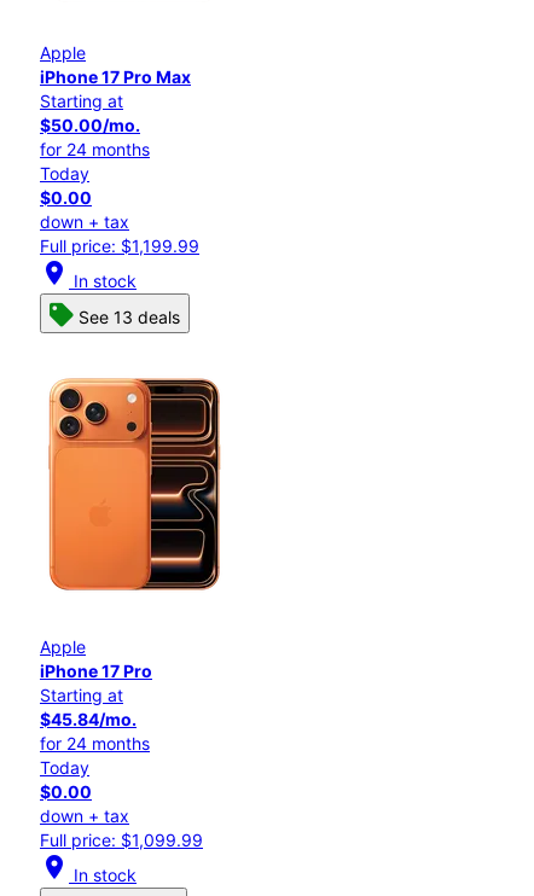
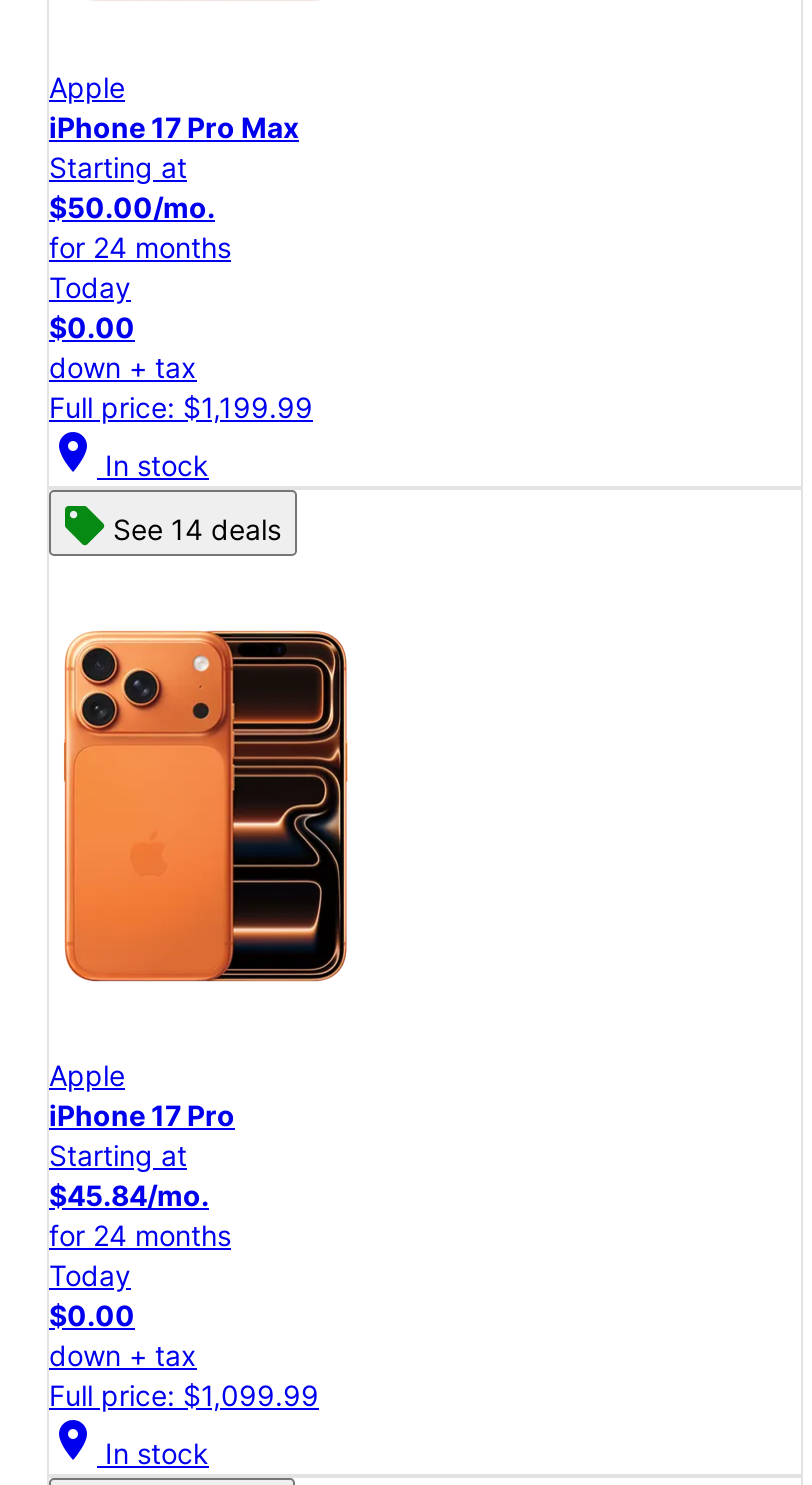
[79,307,180,328] See 13 deals -> [113,513,281,547] See 14 deals

